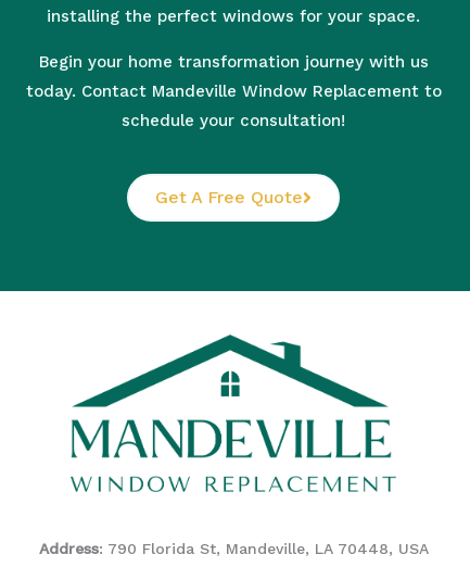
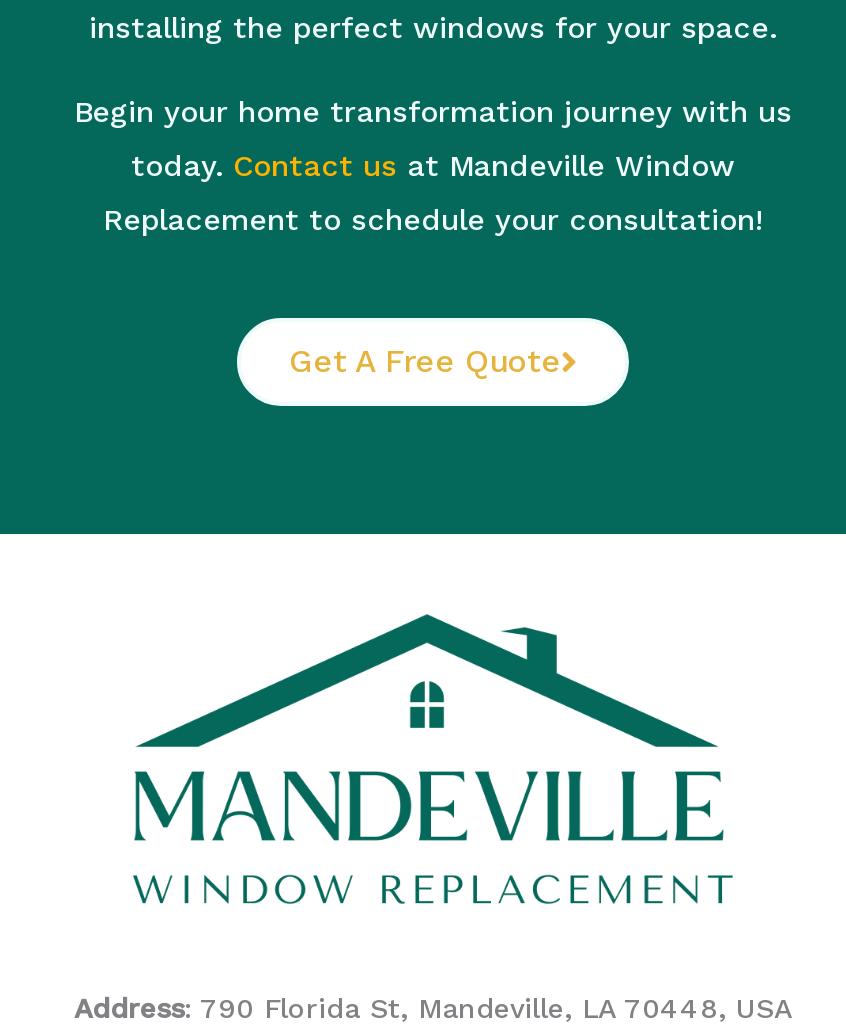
[26,81,441,101] today. Contact Mandeville Window Replacement to -> [131,148,735,184] today. Contact us at Mandeville Window
[122,111,345,130] schedule your consultation! -> [103,202,763,238] Replacement to schedule your consultation!

